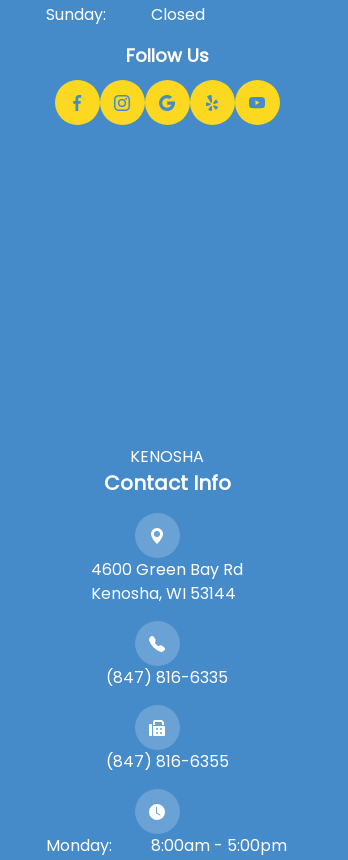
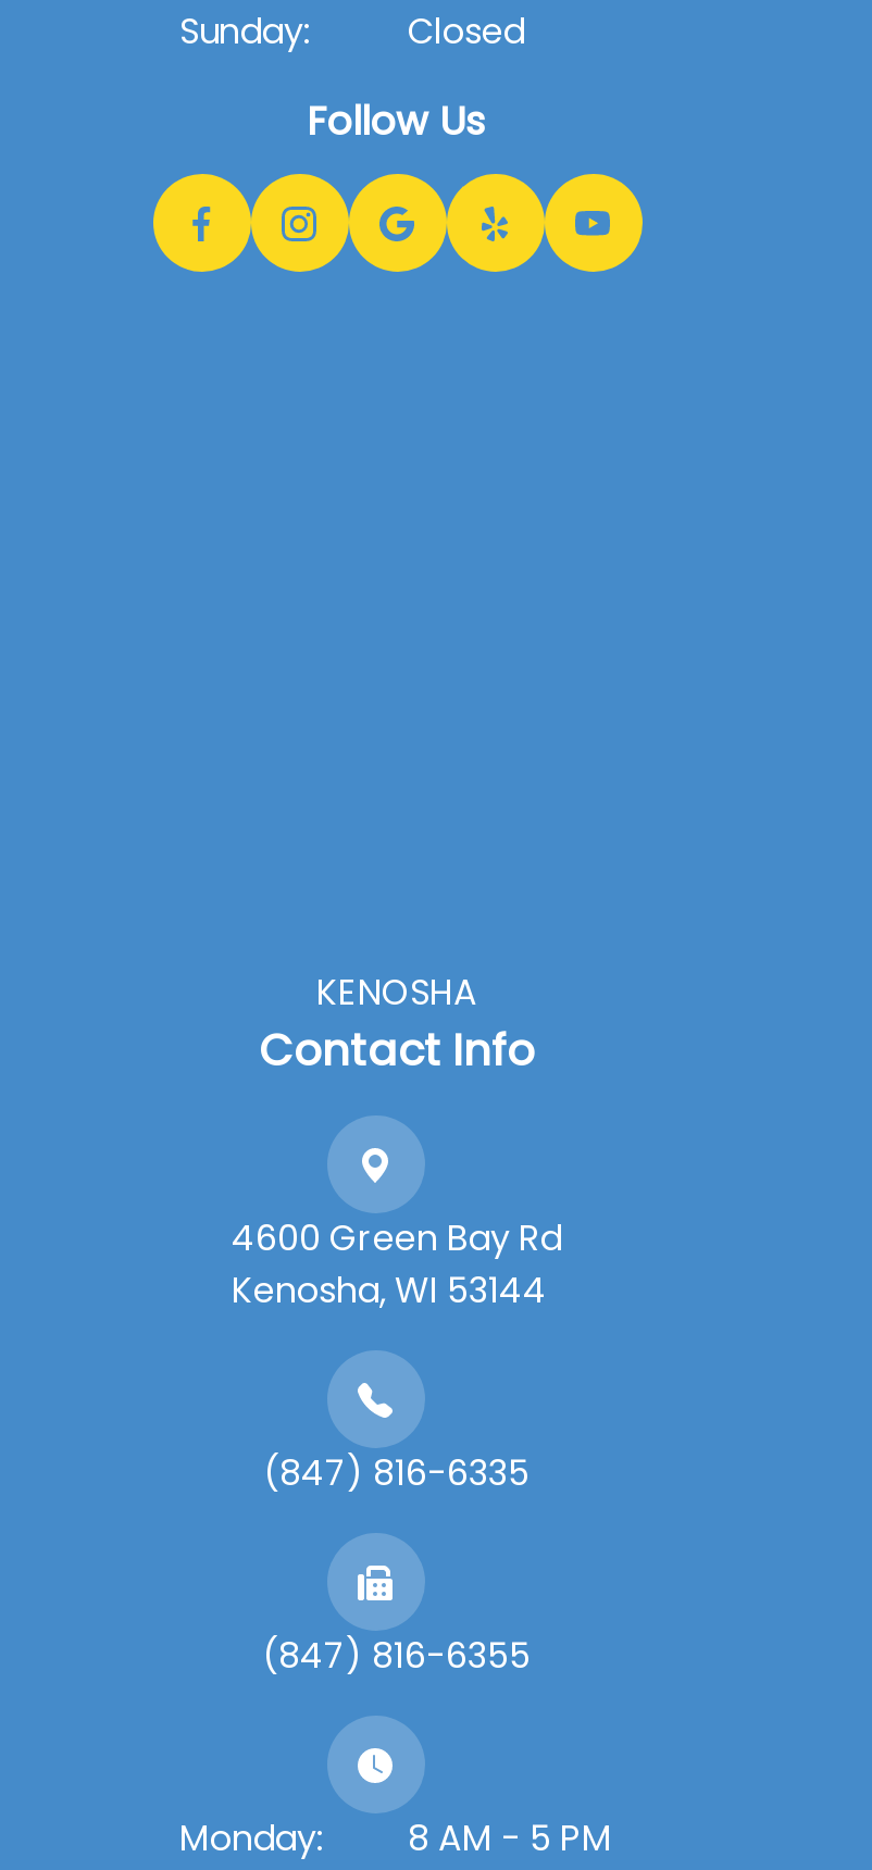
[46,834,287,857] Monday: 8:00am - 5:00pm -> [179,1814,612,1864] Monday: 8 AM - 5 PM

